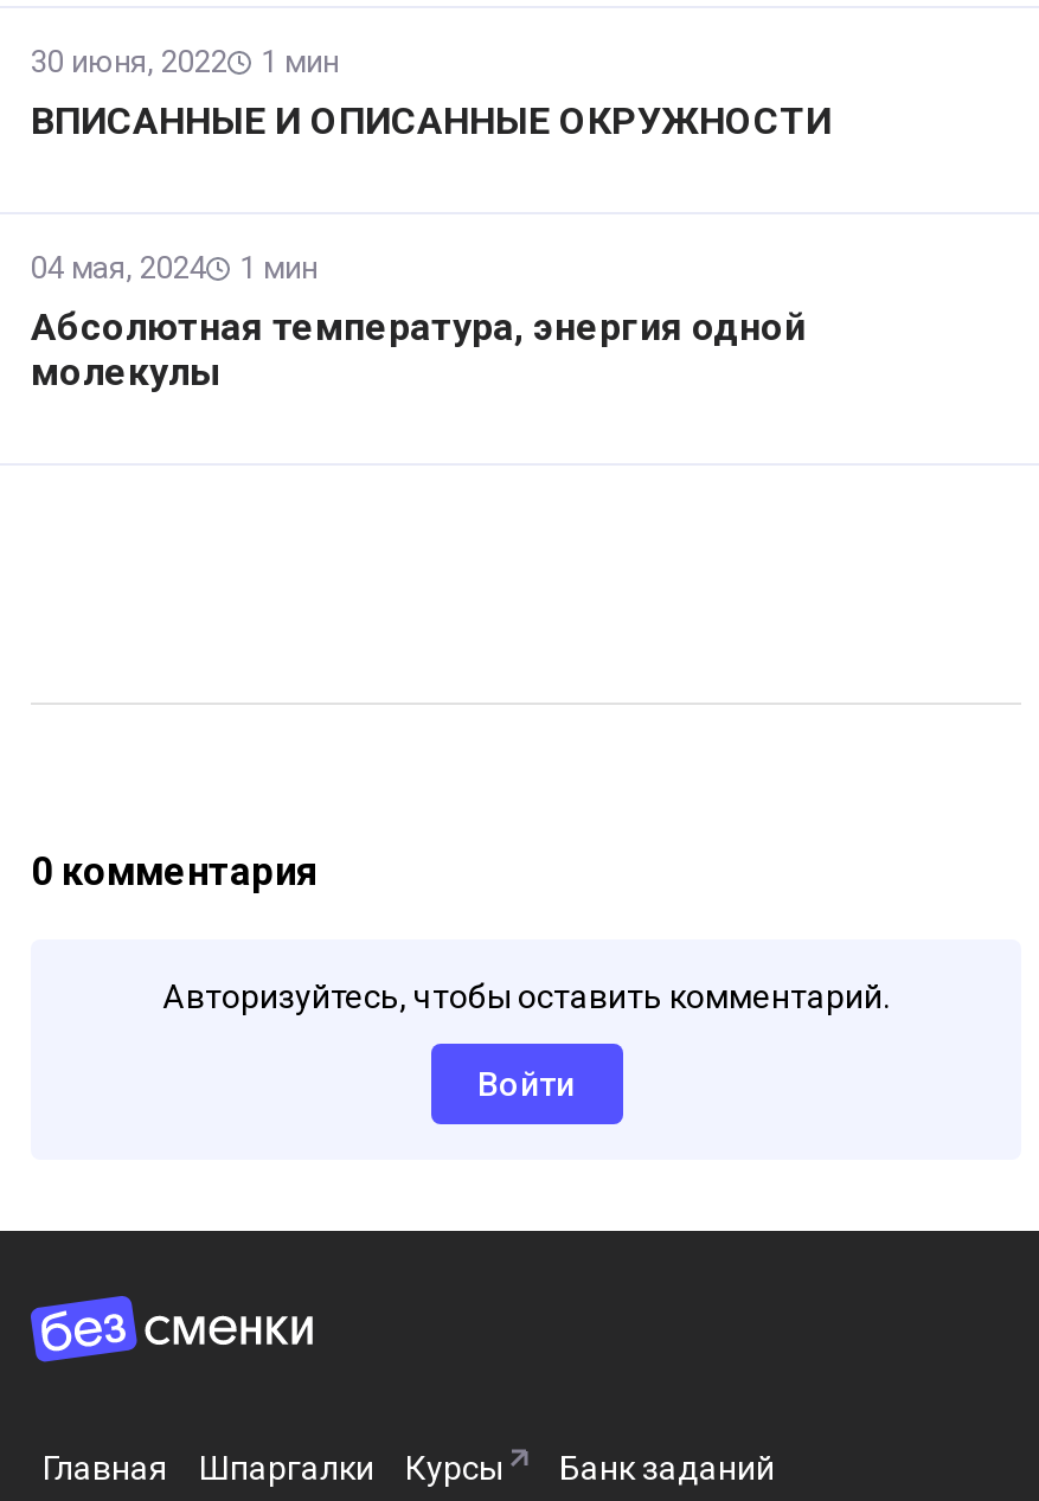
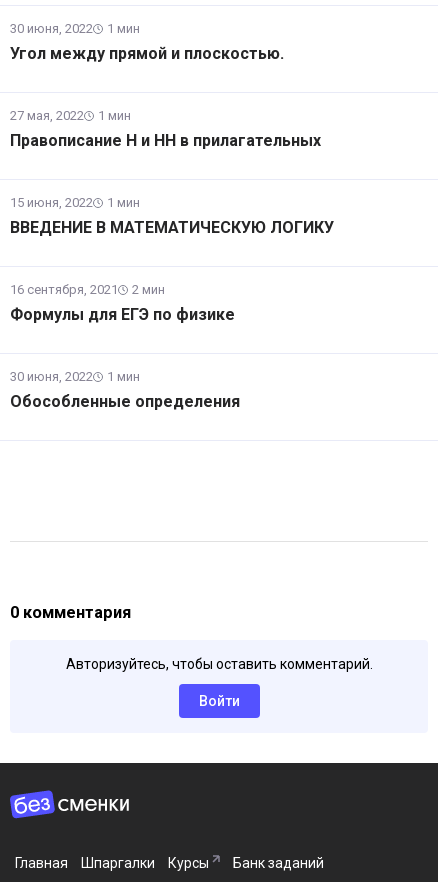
[31,99,832,144] ВПИСАННЫЕ И ОПИСАННЫЕ ОКРУЖНОСТИ -> [10,44,284,63] Угол между прямой и плоскостью.
[31,250,318,286] 04 мая, 2024 1 мин -> [10,108,131,123] 27 мая, 2022 1 мин
[31,305,806,395] Абсолютная температура, энергия одной | молекулы -> [10,131,334,411] Правописание Н и НН в прилагательных | 15 июня, 2022 | 1 мин | ВВЕДЕНИЕ В МАТЕМАТИЧЕСКУЮ ЛОГИКУ | 16 сентября, 2021 | 2 мин | Формулы для ЕГЭ по физике | 30 июня, 2022 | 1 мин | Обособленные определения

